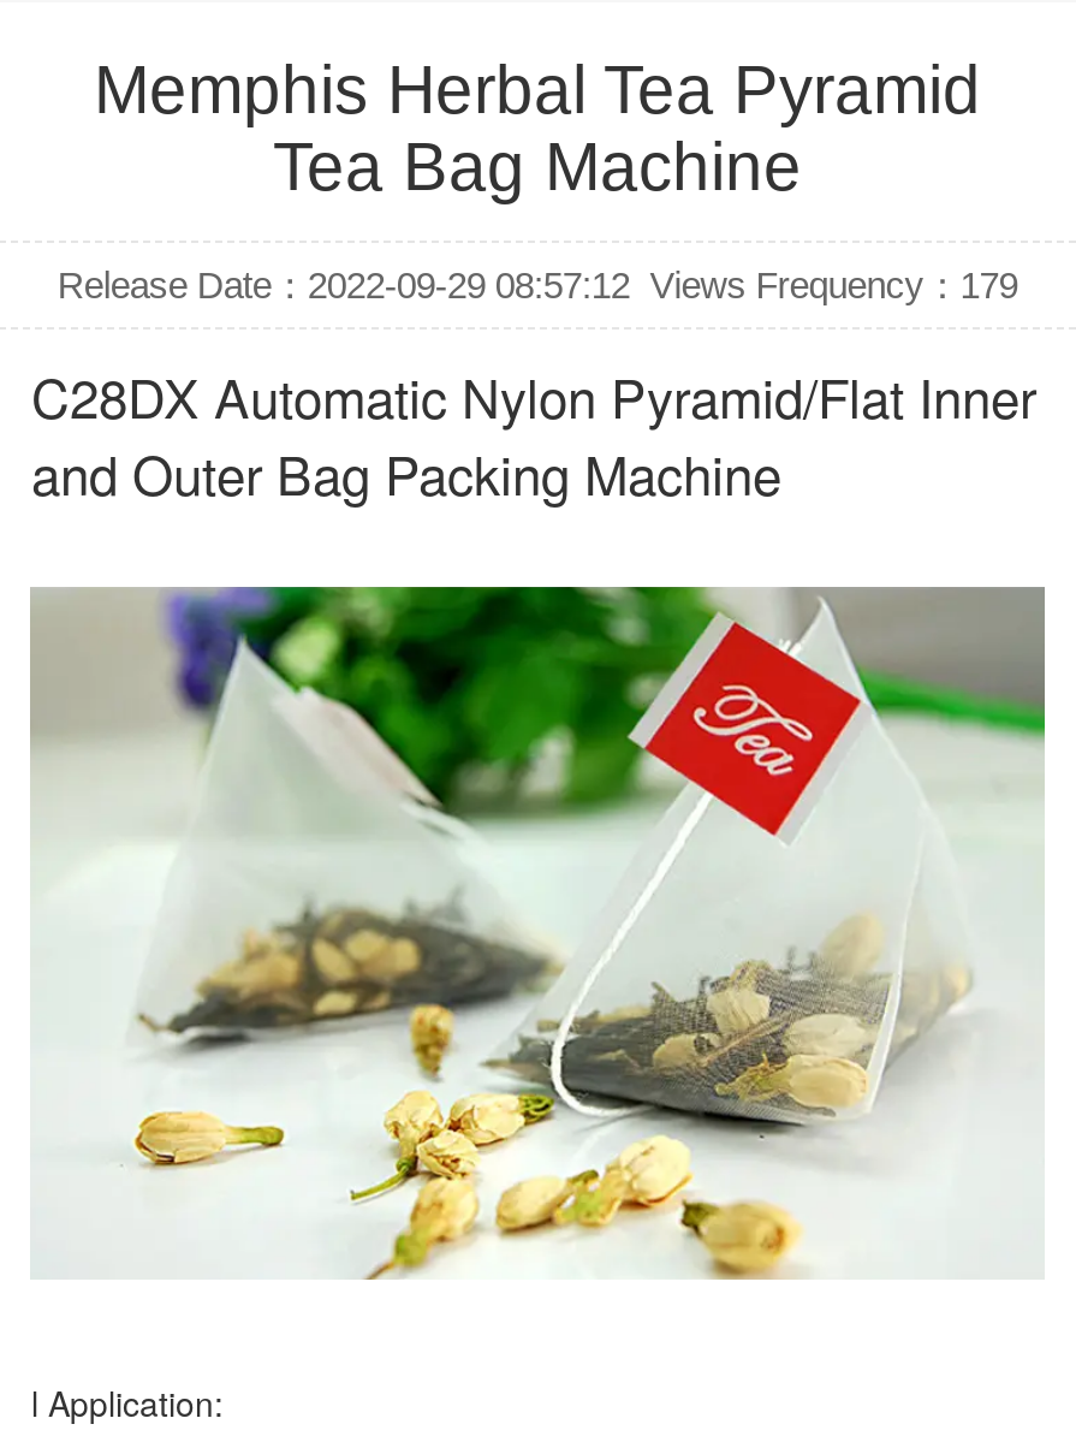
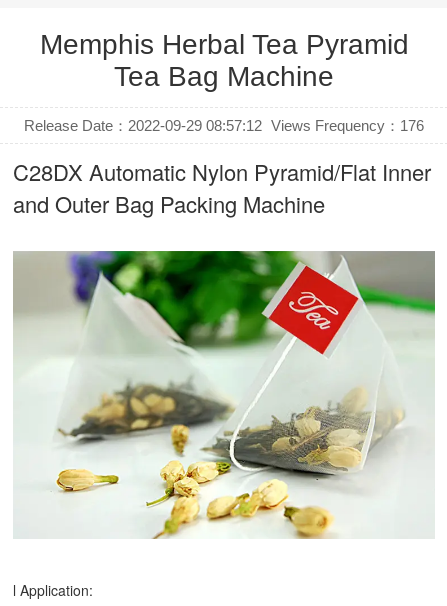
[57,265,1018,305] Release Date：2022-09-29 08:57:12 Views Frequency：179 -> [24,117,424,134] Release Date：2022-09-29 08:57:12 Views Frequency：176

